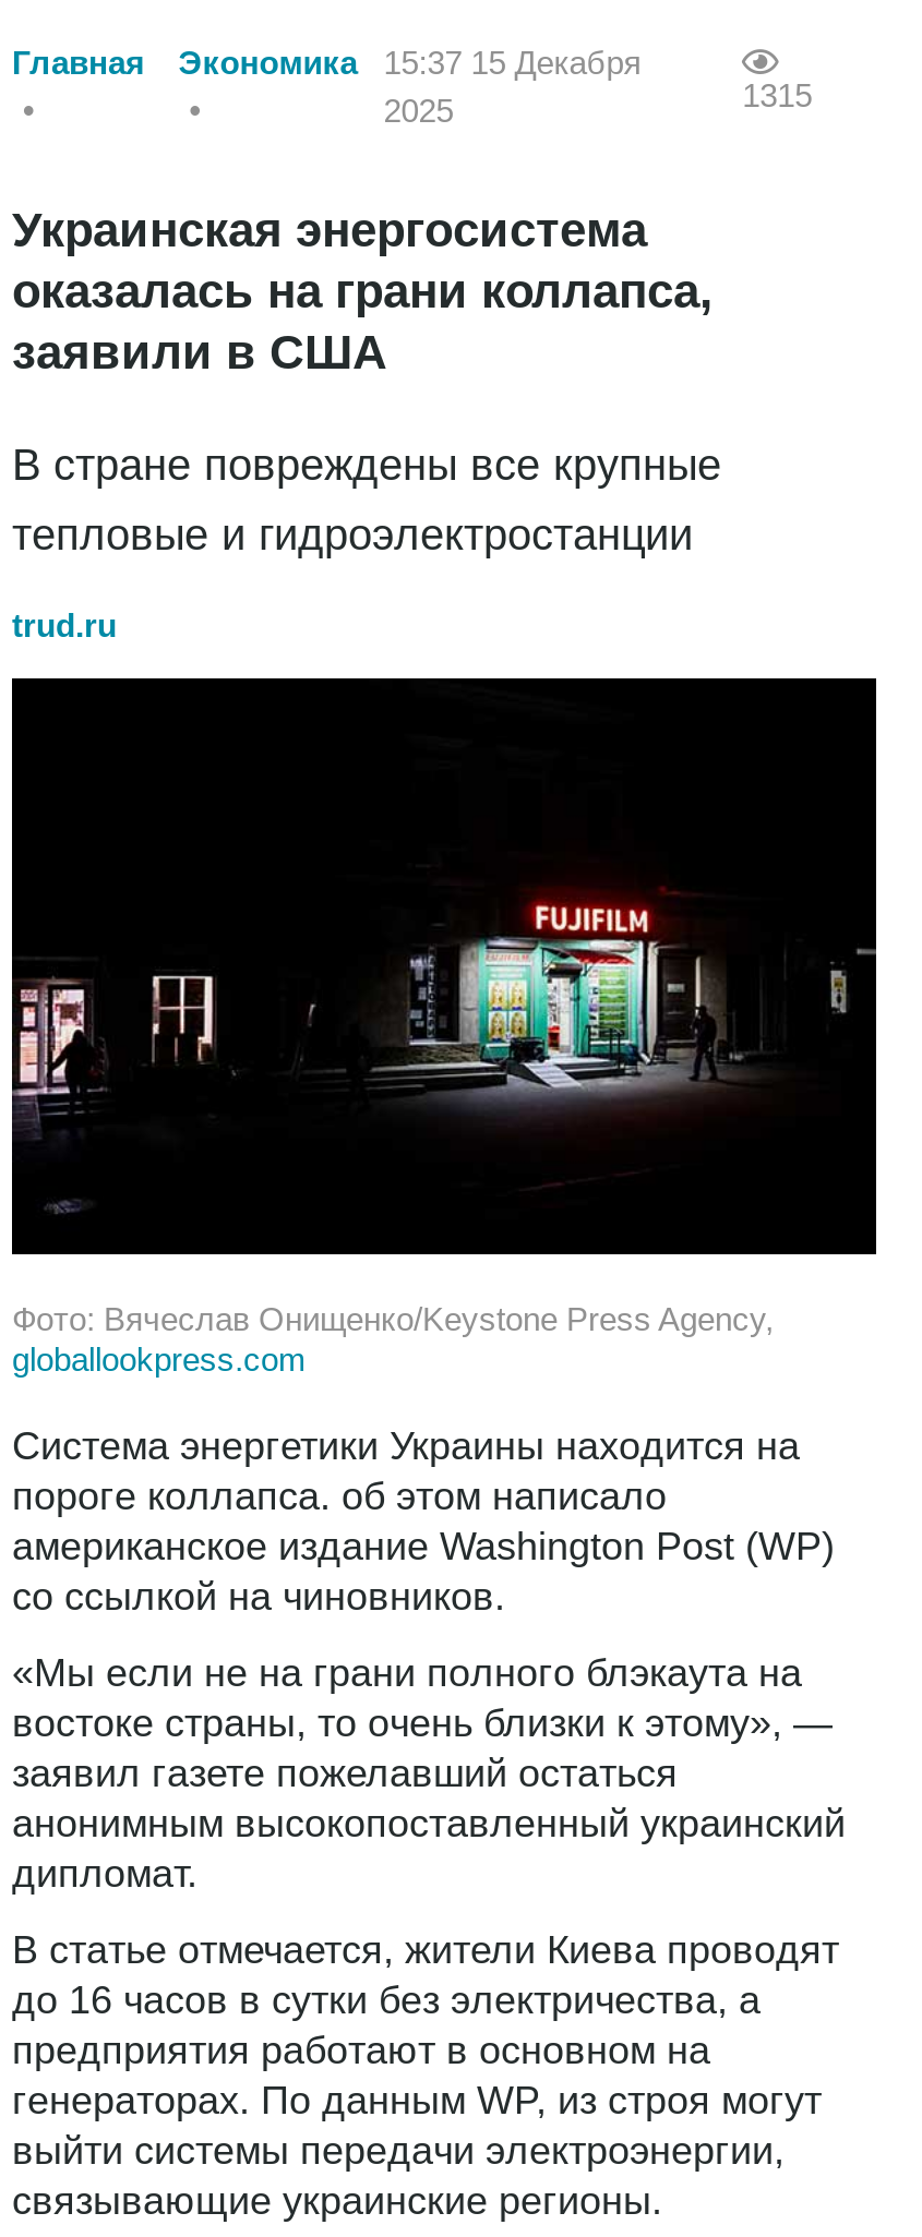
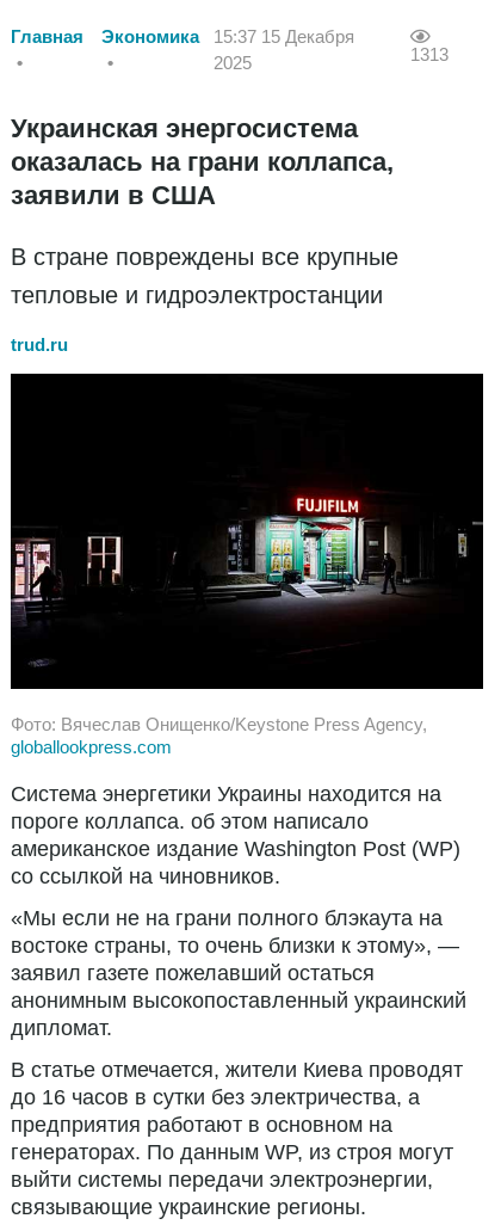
[742,76,812,113] 1315 -> [410,44,448,64] 1313

